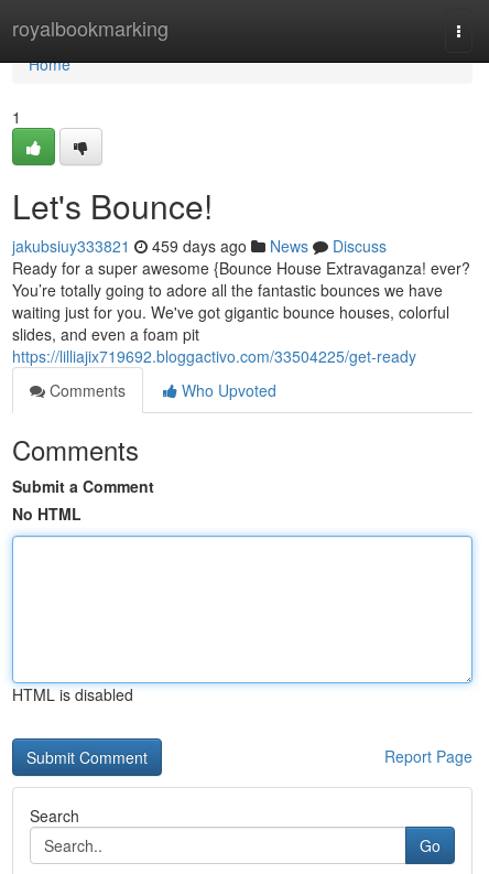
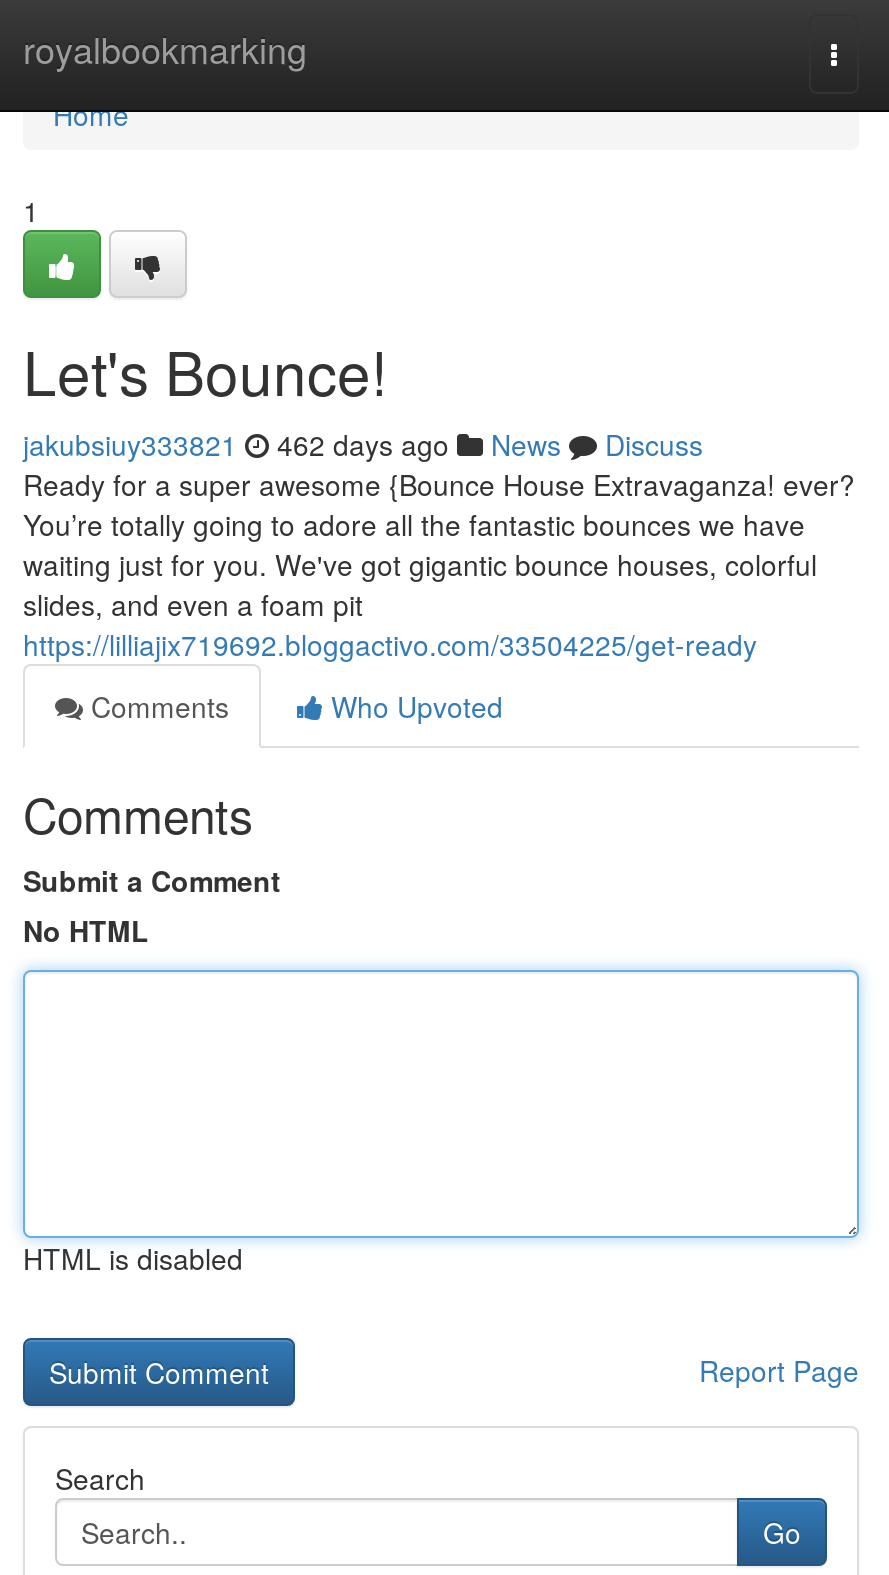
[12,235,387,257] jakubsiuy333821 459 days ago News Discuss -> [23,424,703,464] jakubsiuy333821 462 days ago News Discuss

